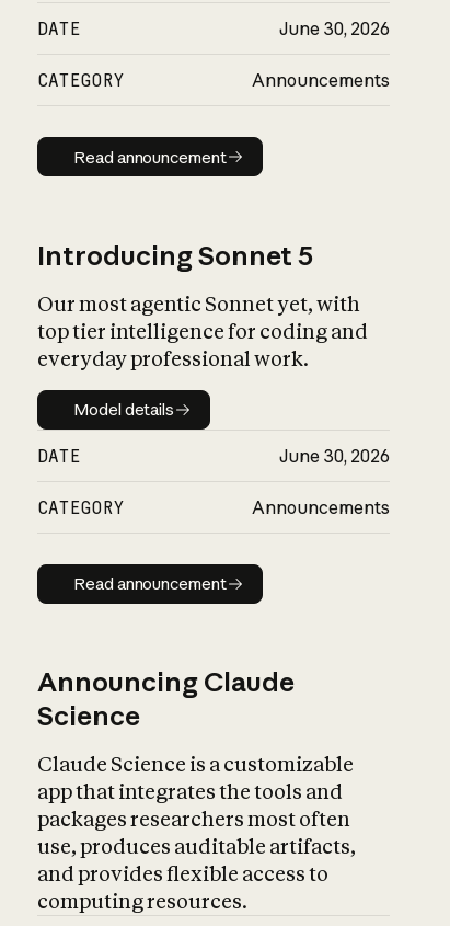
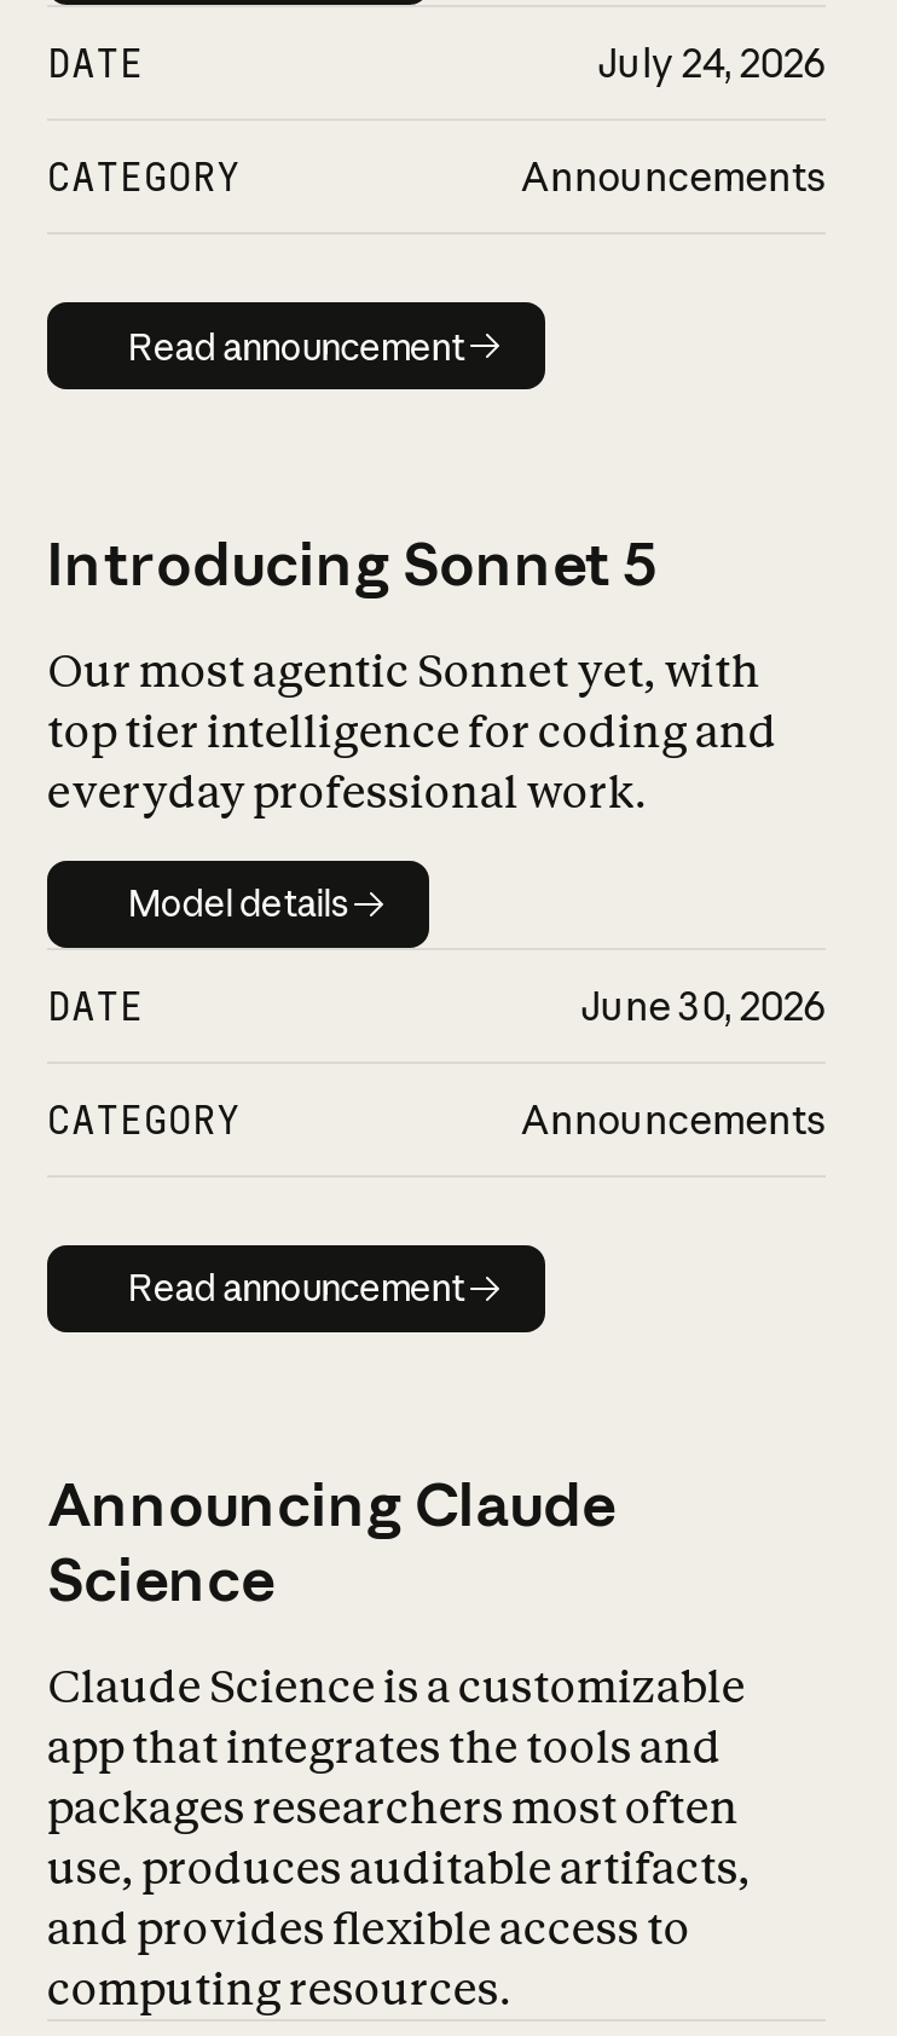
[279,17,390,39] June 30, 2026 -> [598,38,825,87] July 24, 2026

